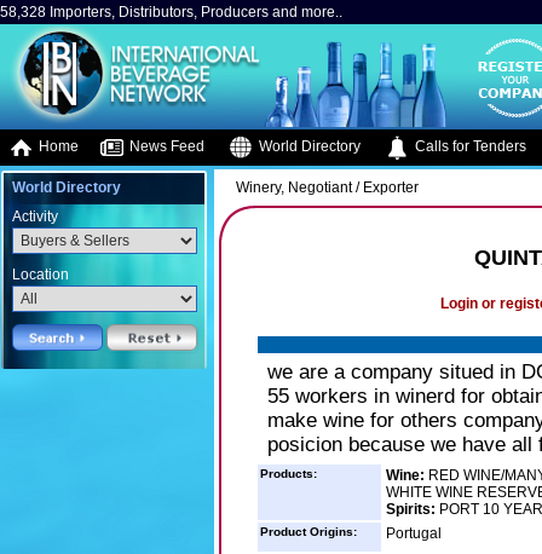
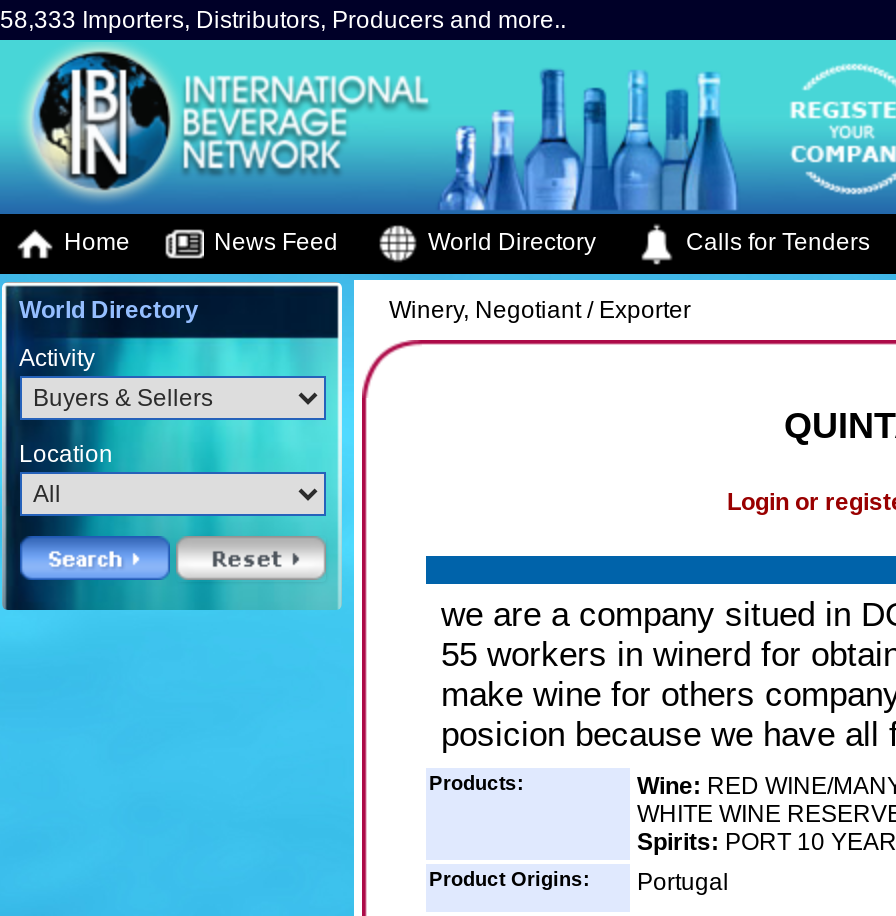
[0,4,342,21] 58,328 Importers, Distributors, Producers and more.. -> [0,6,566,34] 58,333 Importers, Distributors, Producers and more..

